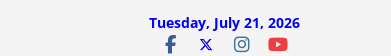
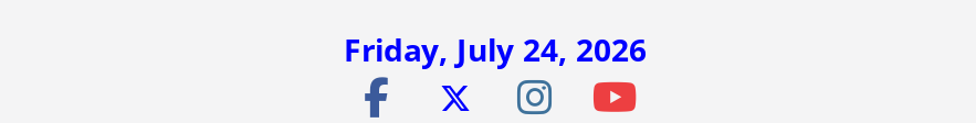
[148,13,299,32] Tuesday, July 21, 2026 -> [344,29,647,70] Friday, July 24, 2026

